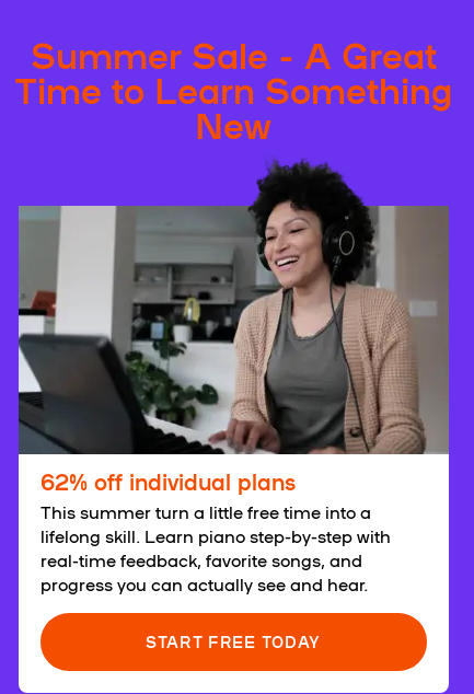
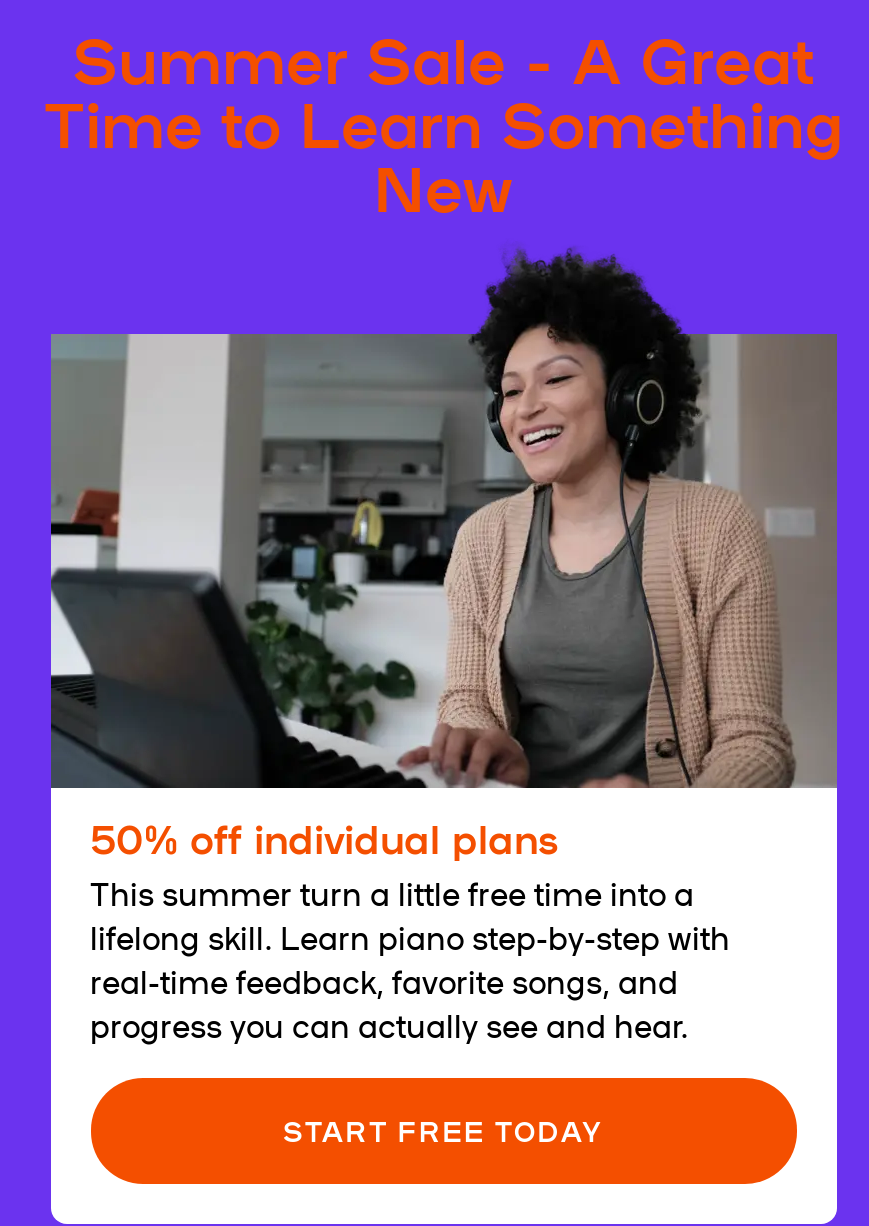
[40,465,295,495] 62% off individual plans -> [90,807,558,863] 50% off individual plans

